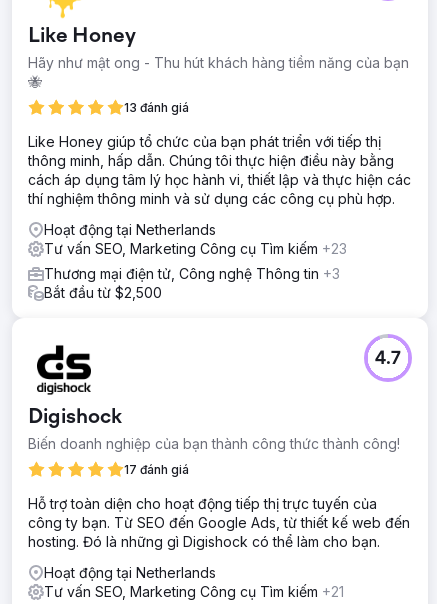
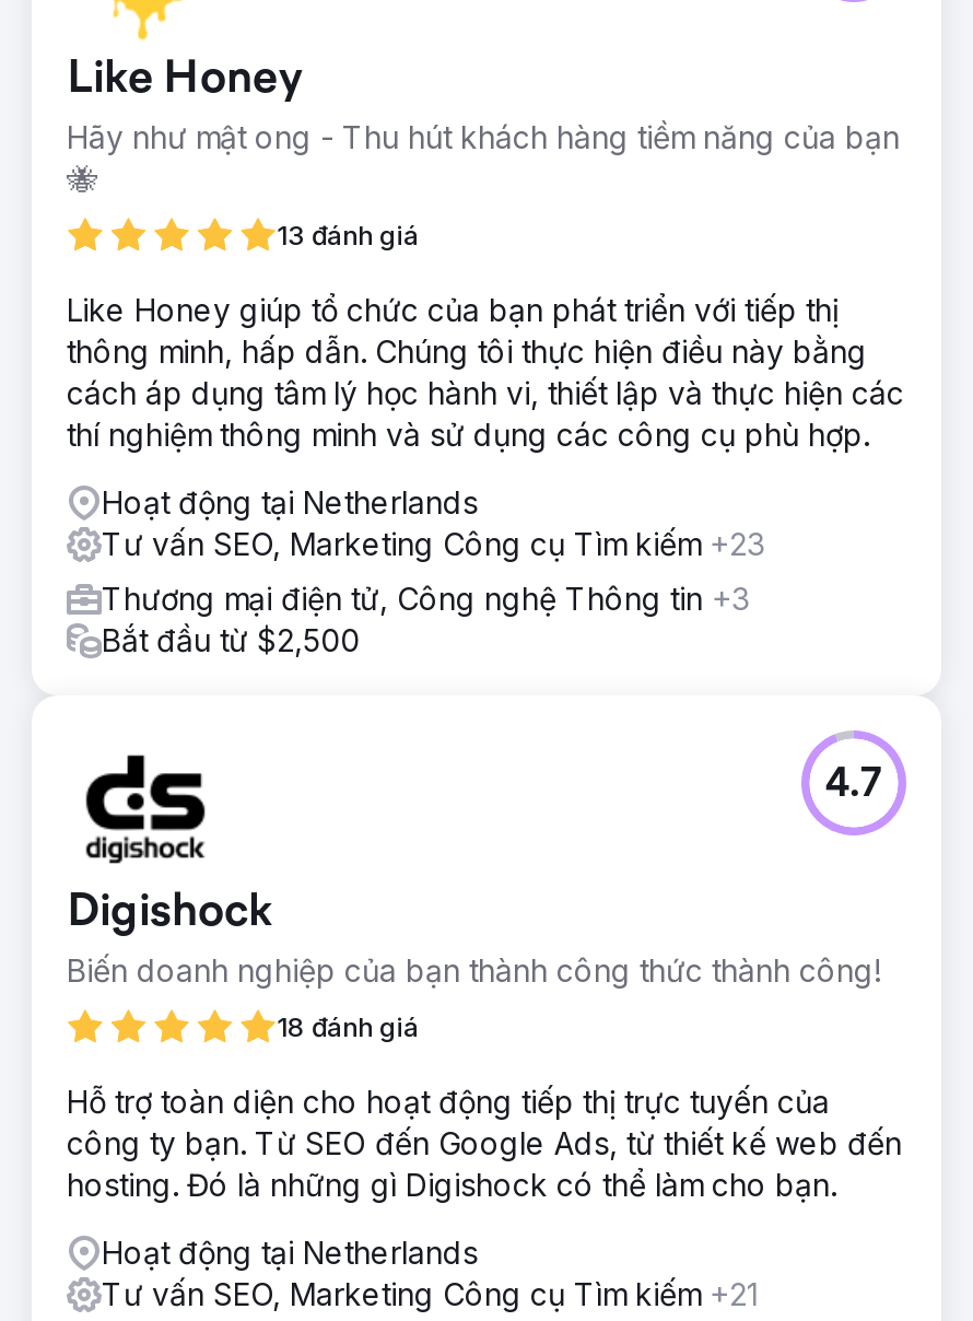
[124,462,189,477] 17 đánh giá -> [277,1010,419,1043] 18 đánh giá

